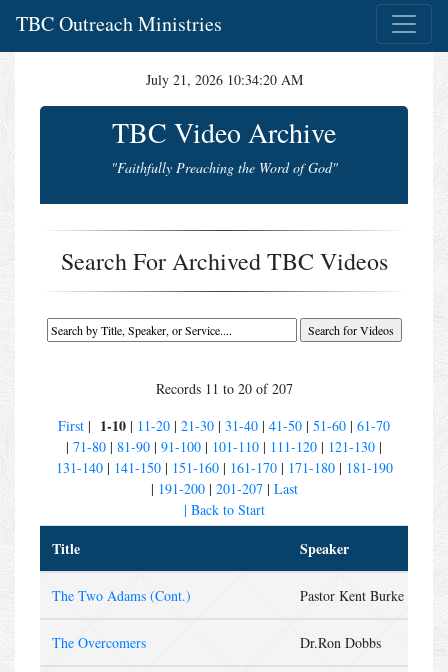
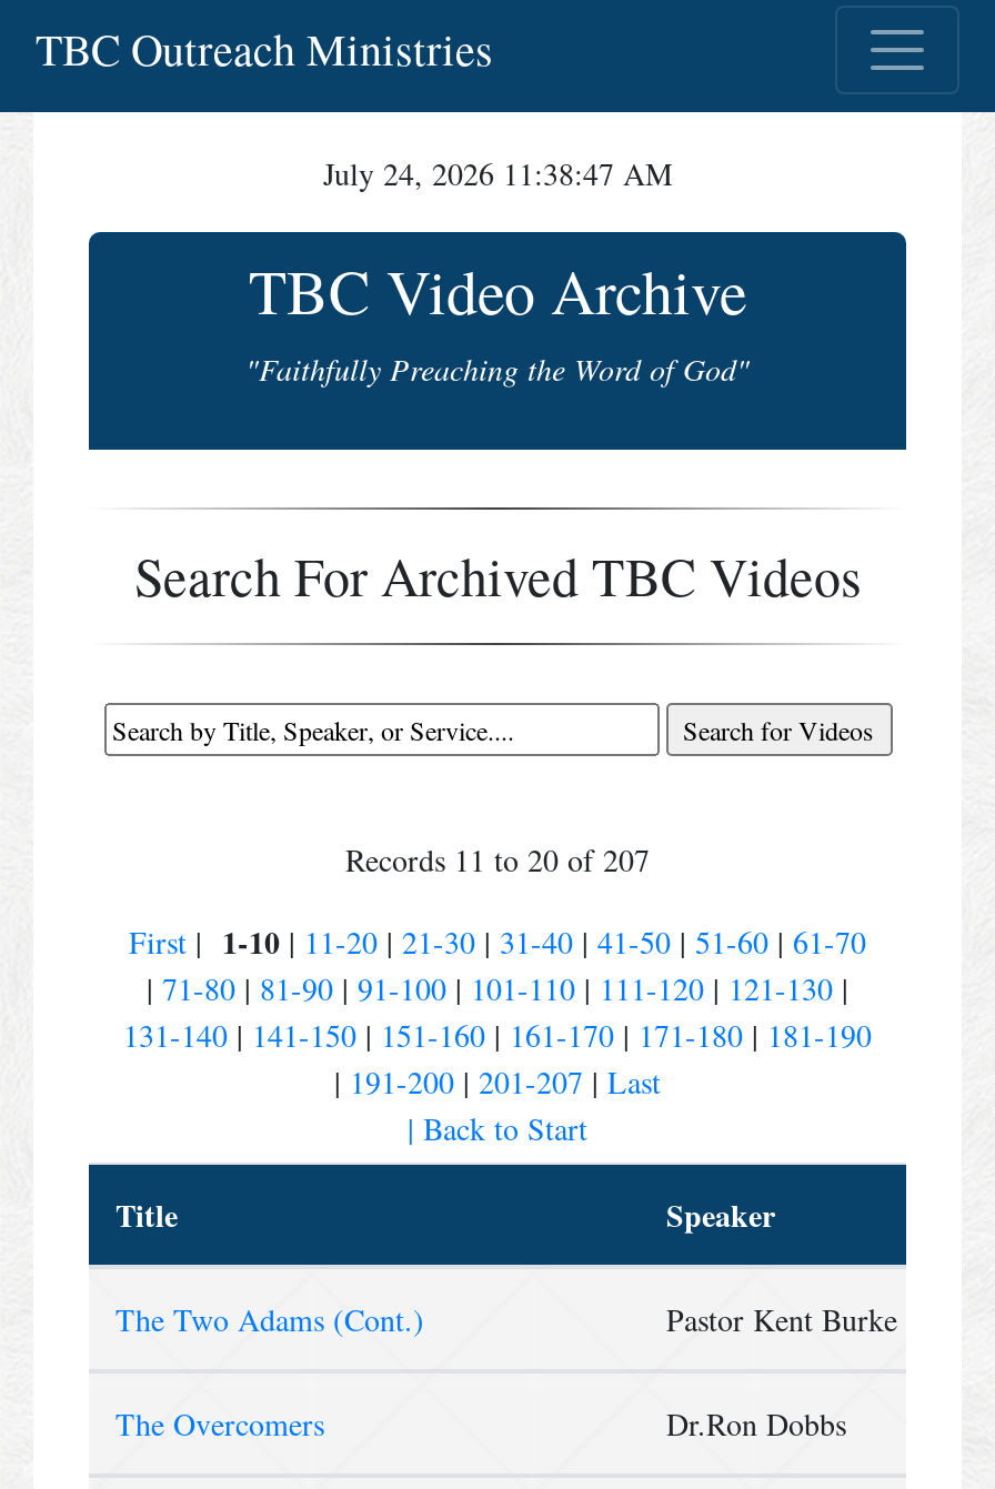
[145,70,302,89] July 21, 2026 10:34:20 AM -> [323,152,672,194] July 24, 2026 11:38:47 AM

